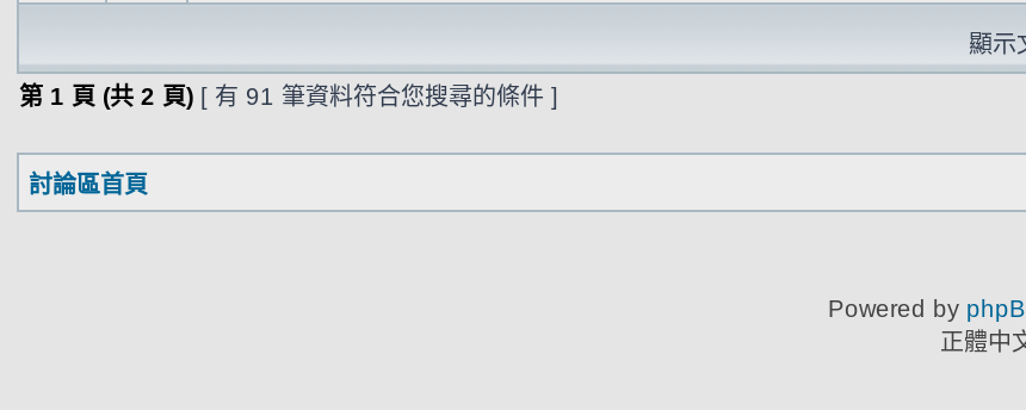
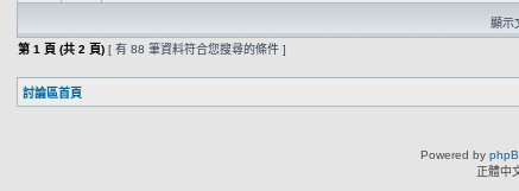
[19,83,558,110] 第1頁 (共2頁) [ 有 91 筆資料符合您搜尋的條件 ] -> [18,43,286,56] 第1頁 (共2頁) [ 有 88 筆資料符合您搜尋的條件 ]

